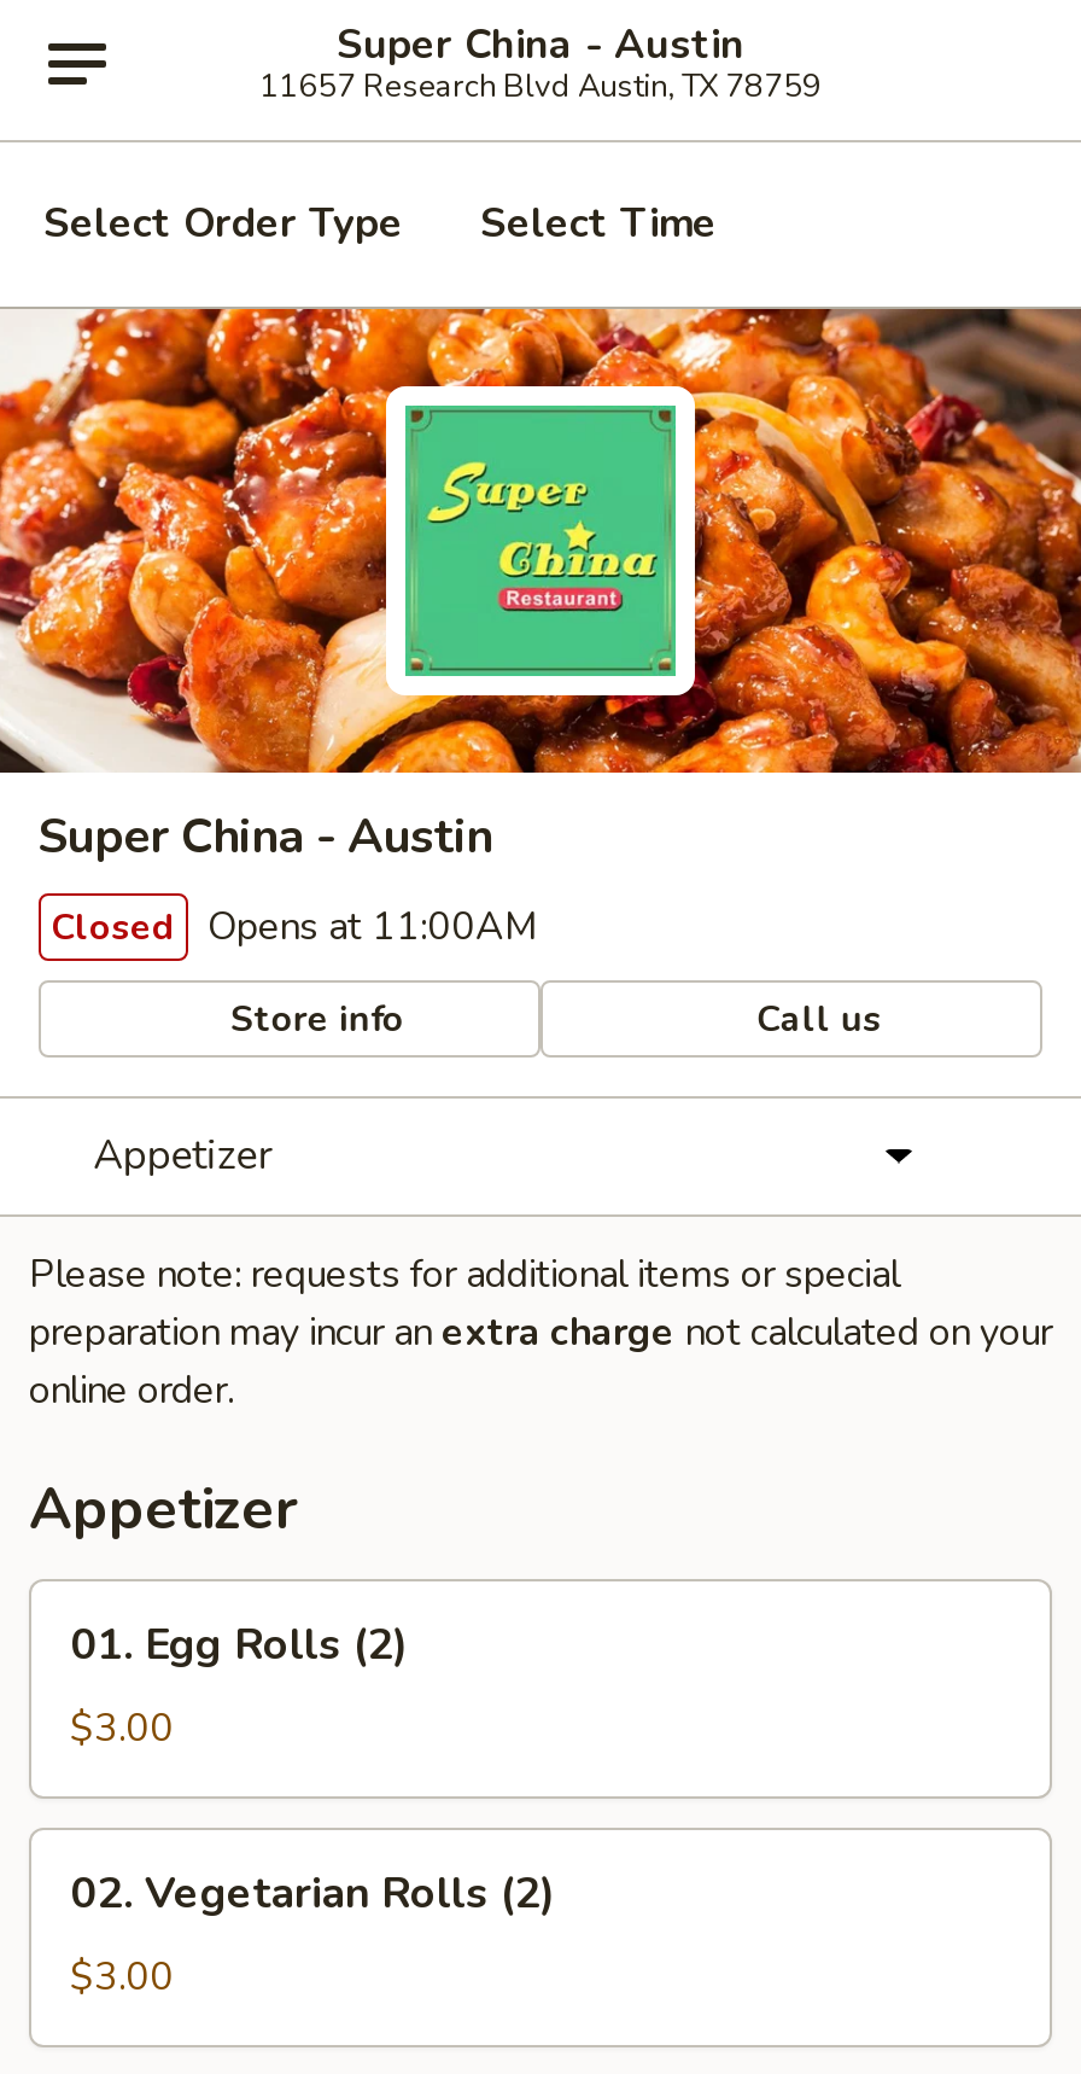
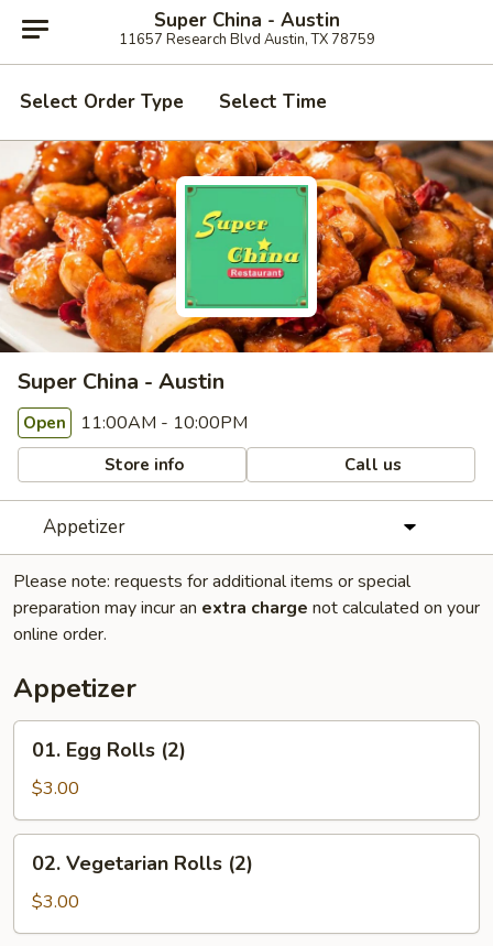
[51,901,538,954] Closed Opens at 11:00AM -> [23,411,248,435] Open 11:00AM - 10:00PM

